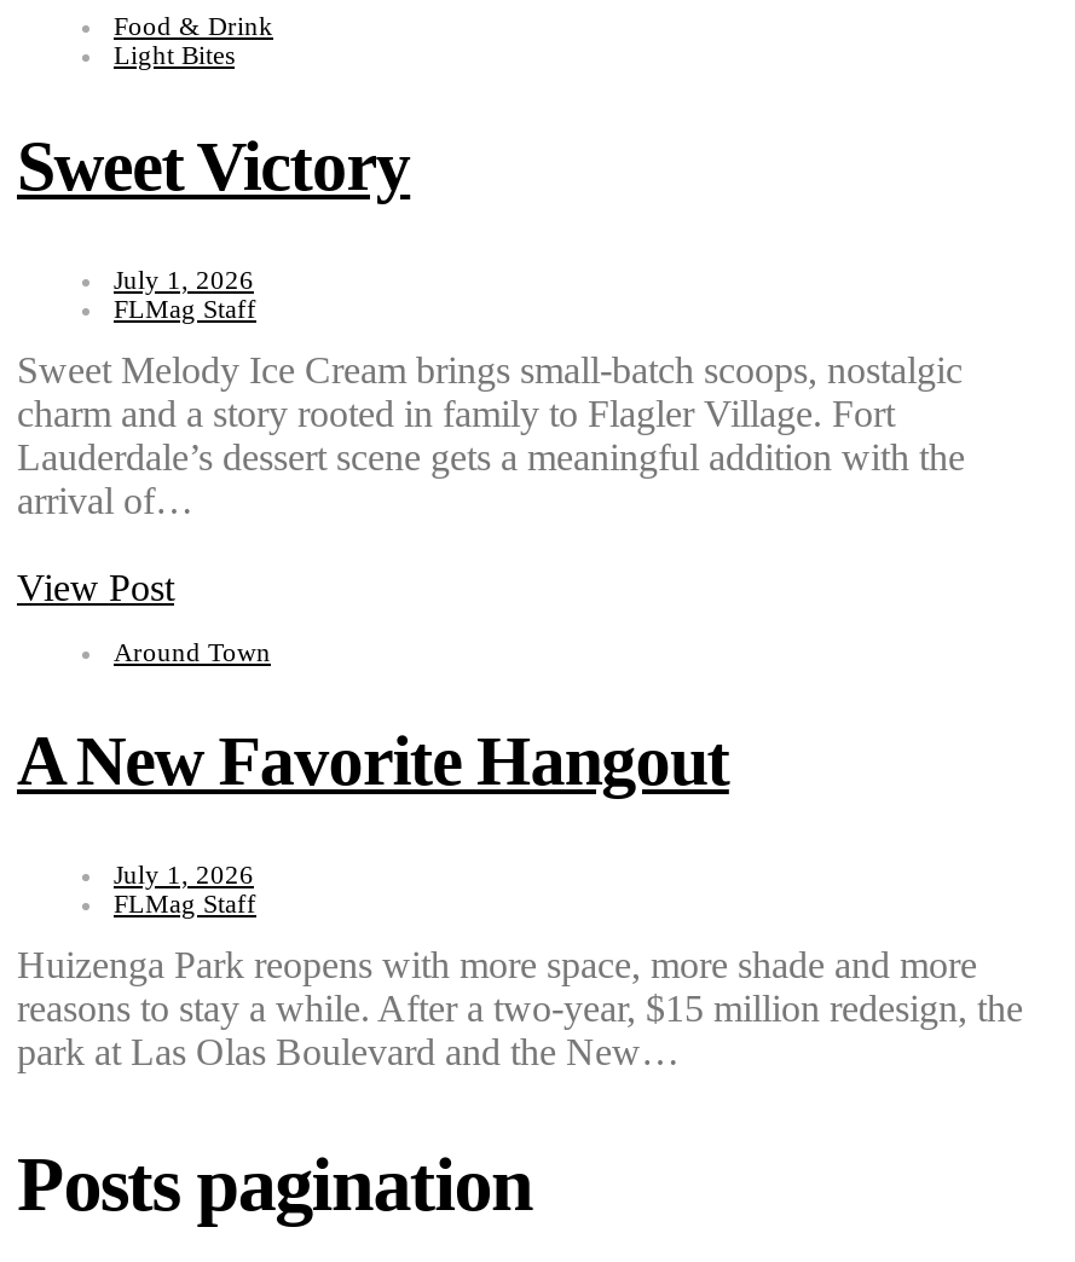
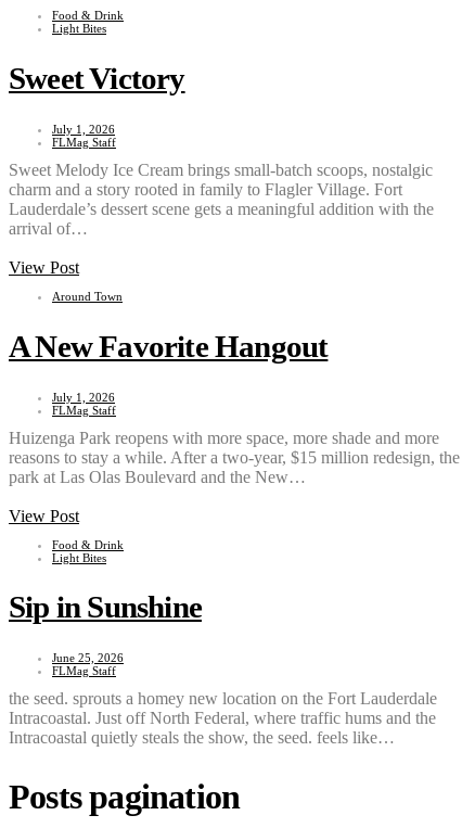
none -> [9,506,437,747] View Post | Food & Drink | Light Bites | Sip in Sunshine | June 25, 2026 | FLMag Staff | the seed. sprouts a homey new location on the Fort Lauderdale | Intracoastal. Just off North Federal, where traffic hums and the | Intracoastal quietly steals the show, the seed. feels like…

